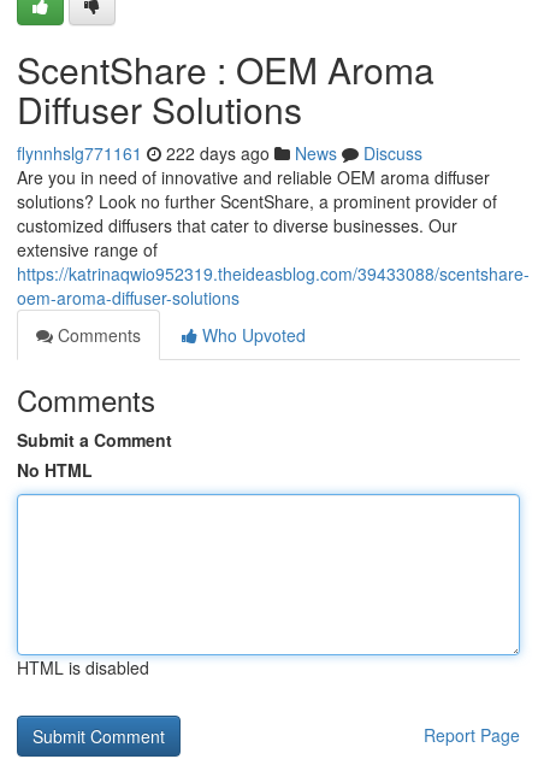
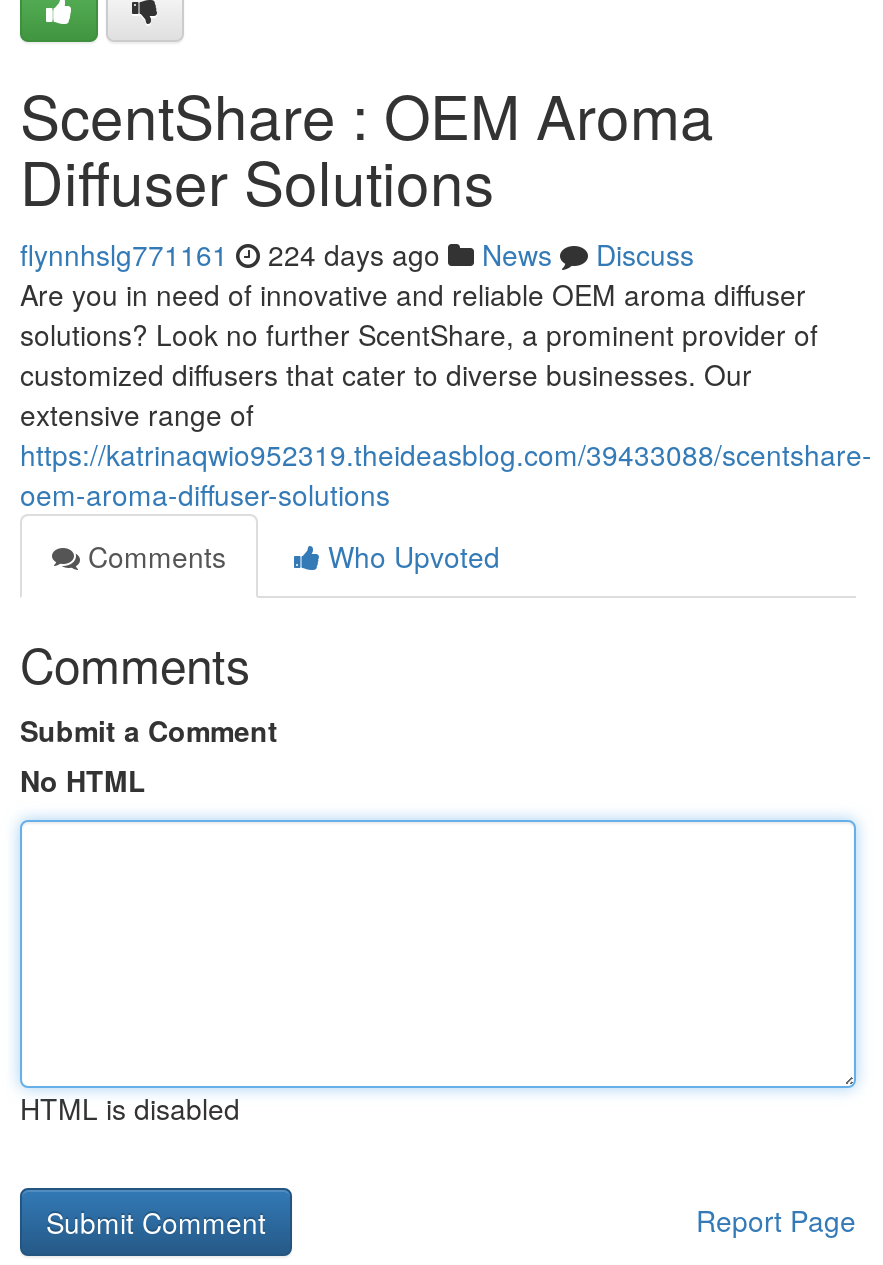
[17,141,422,165] flynnhslg771161 222 days ago News Discuss -> [20,234,694,274] flynnhslg771161 224 days ago News Discuss

